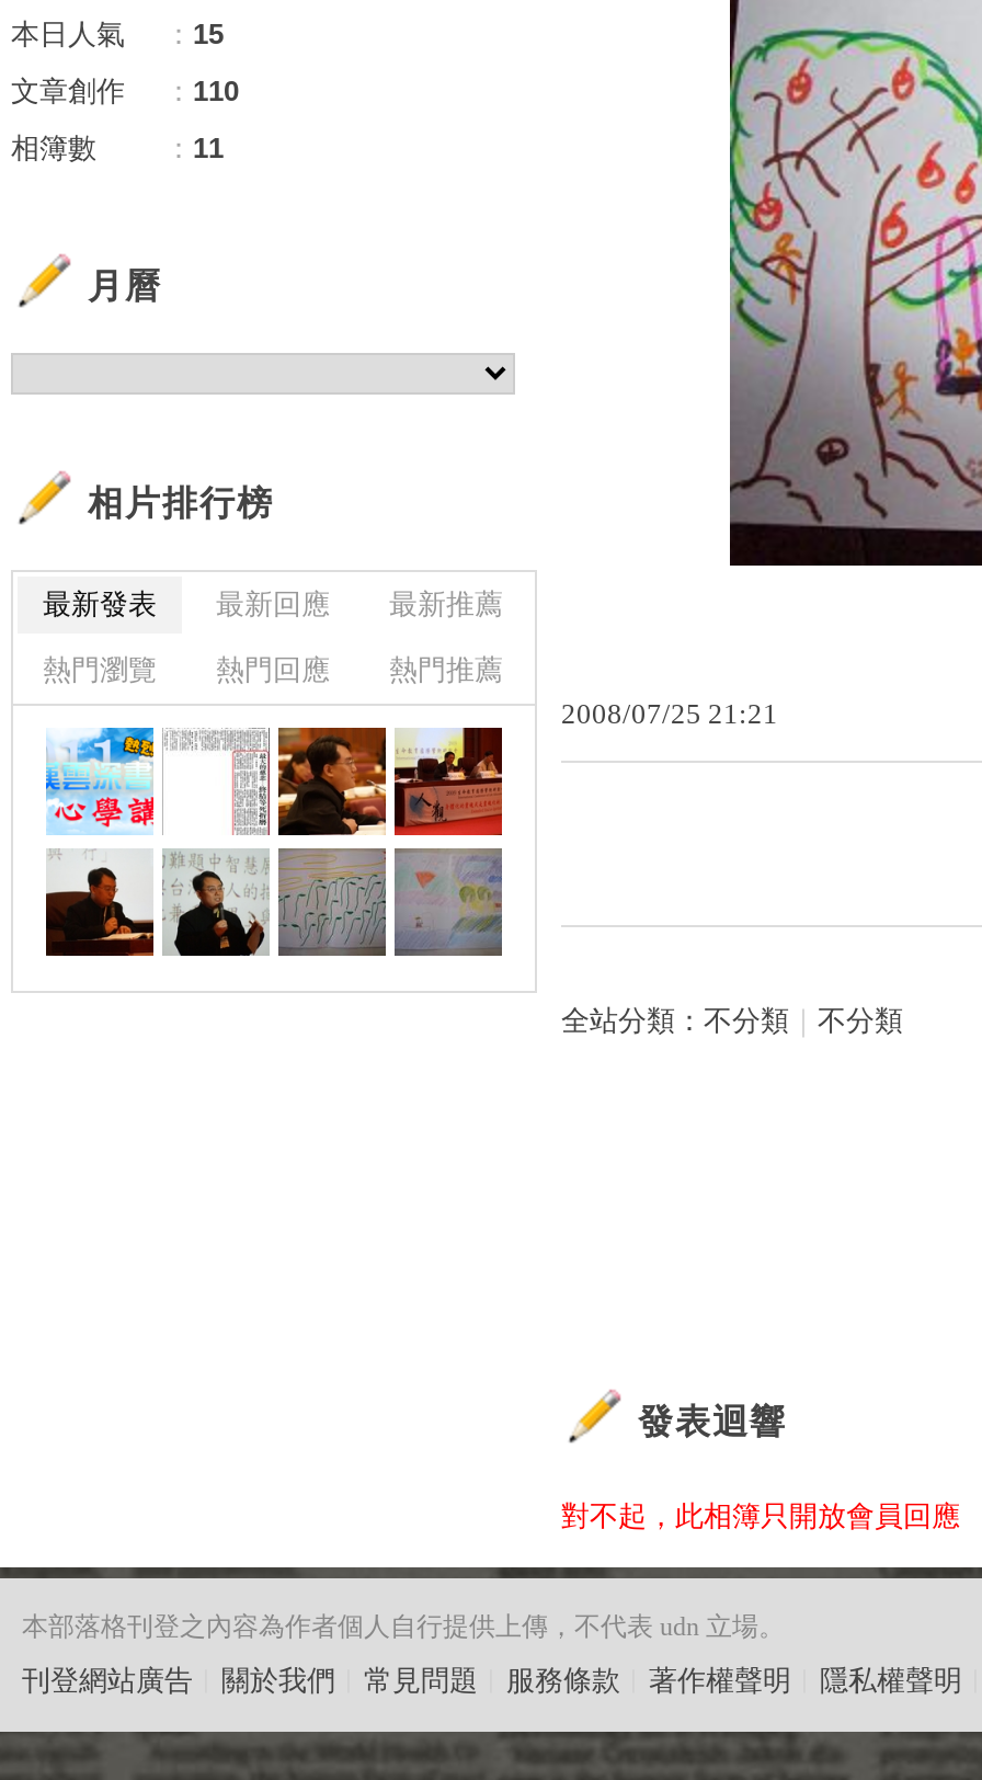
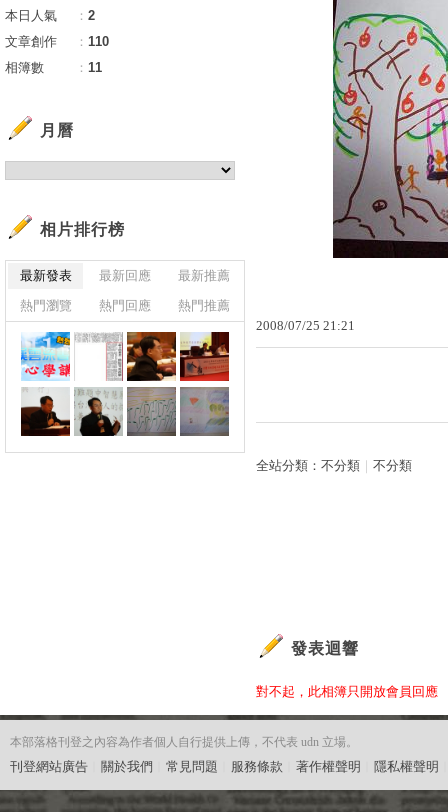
[11,18,224,50] 本日人氣 ：15 -> [5,8,95,23] 本日人氣 ：2

